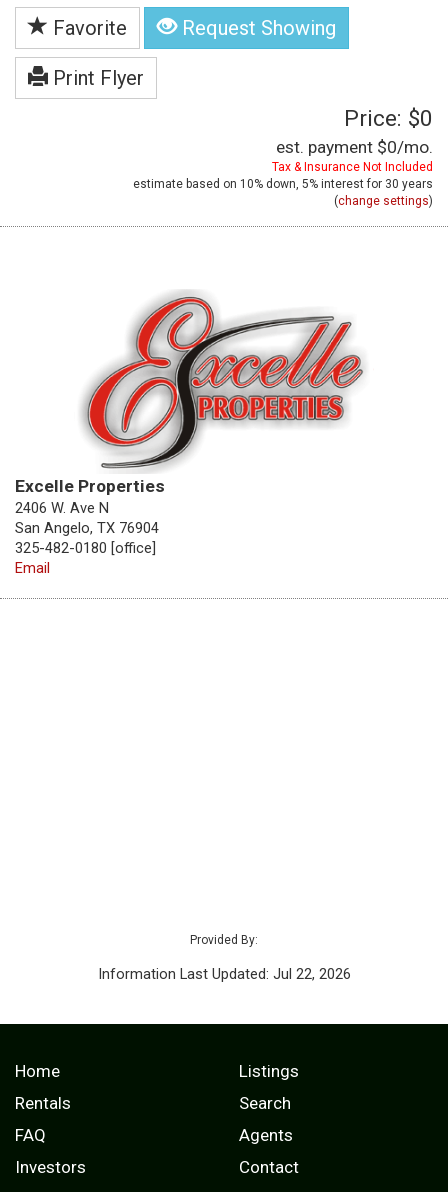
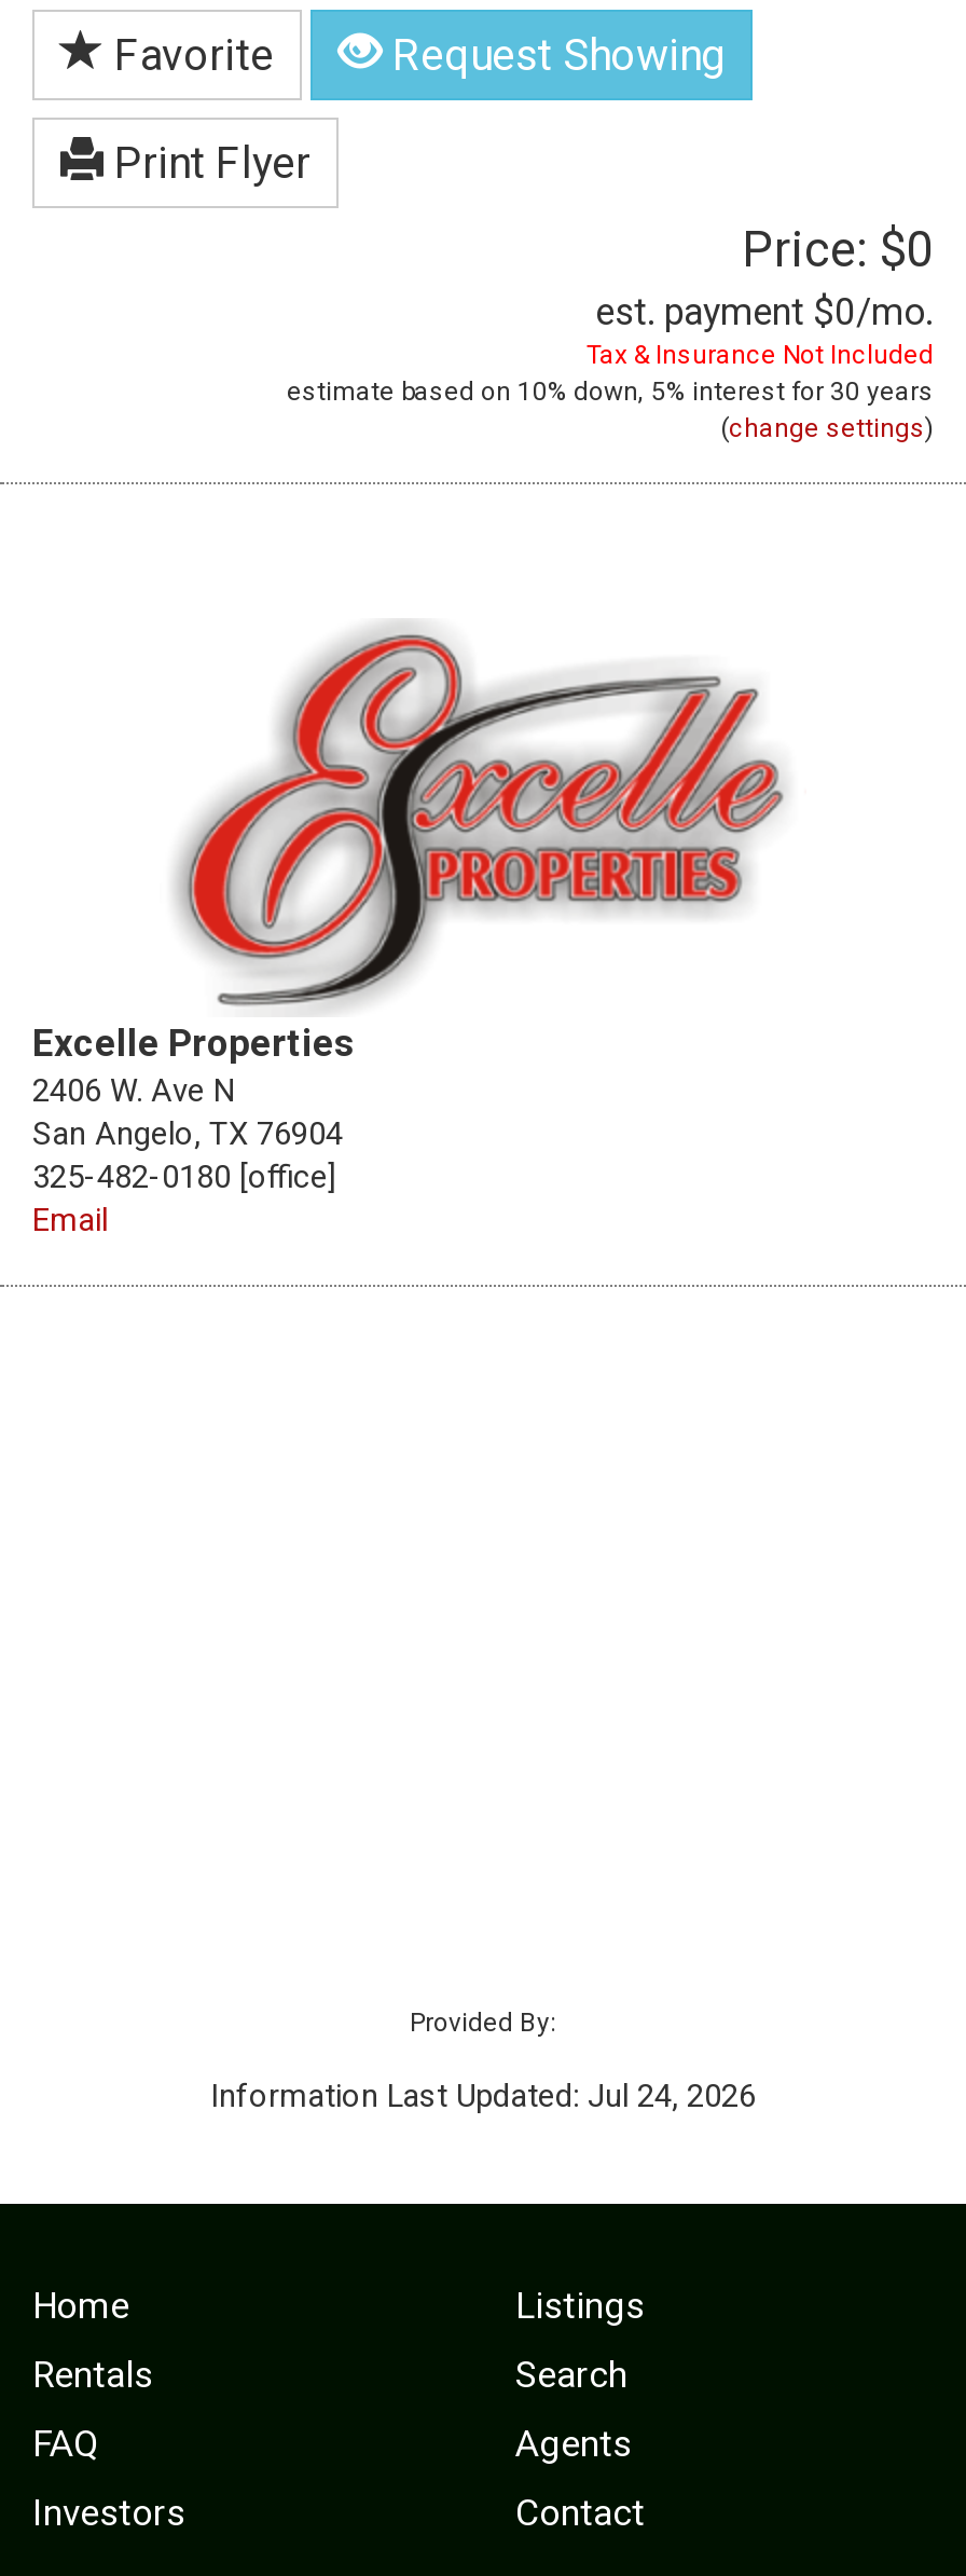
[97,965,350,983] Information Last Updated: Jul 22, 2026 -> [210,2076,756,2115] Information Last Updated: Jul 24, 2026

